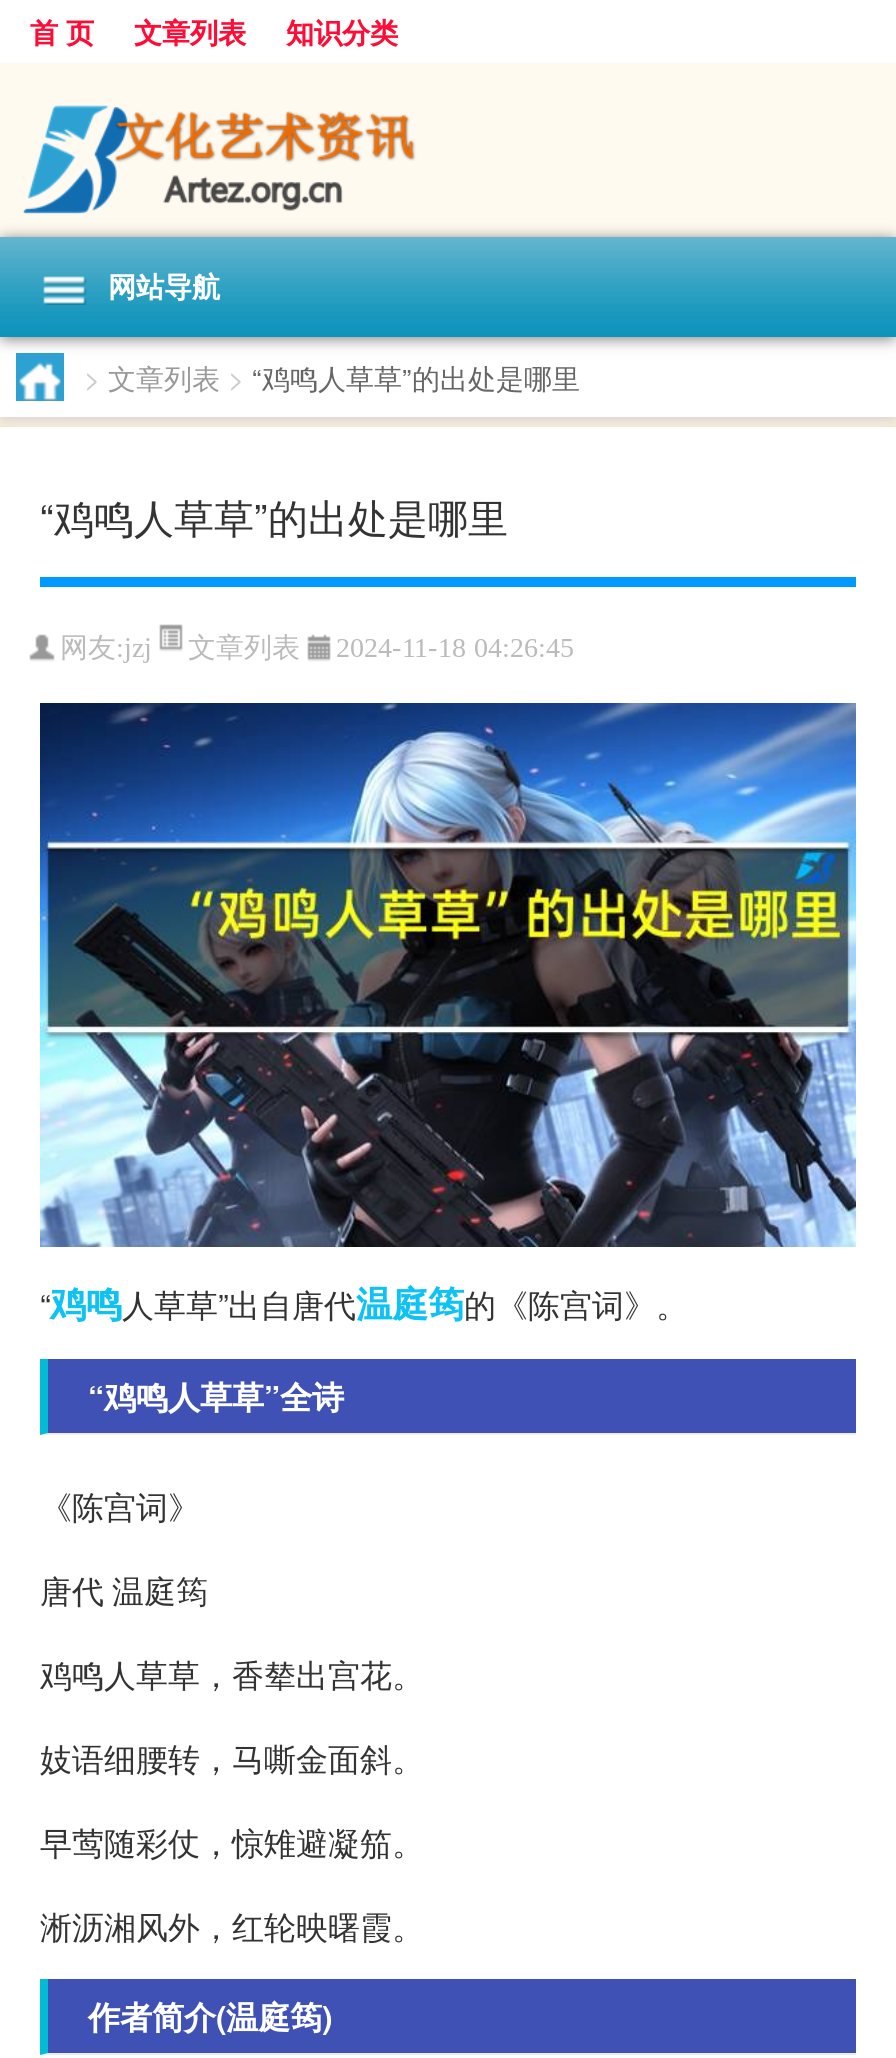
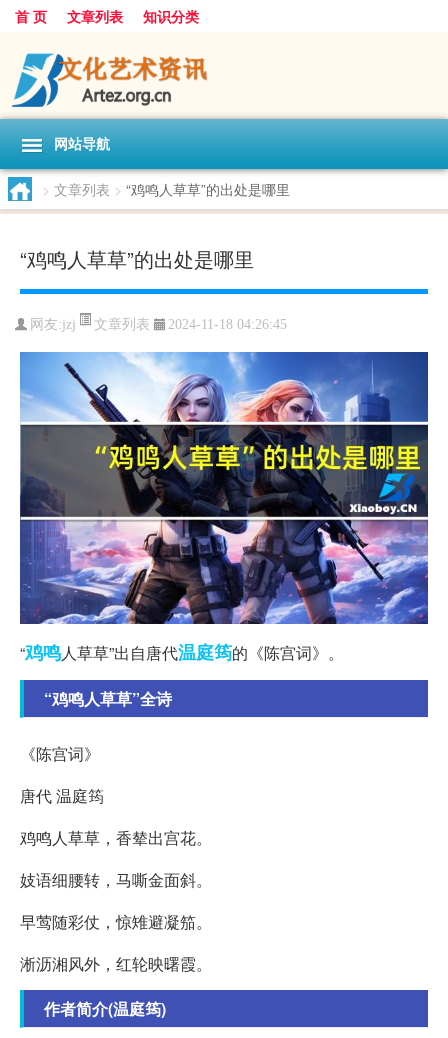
[38,701,858,1249] [image] -> [19,351,429,625] [image]

